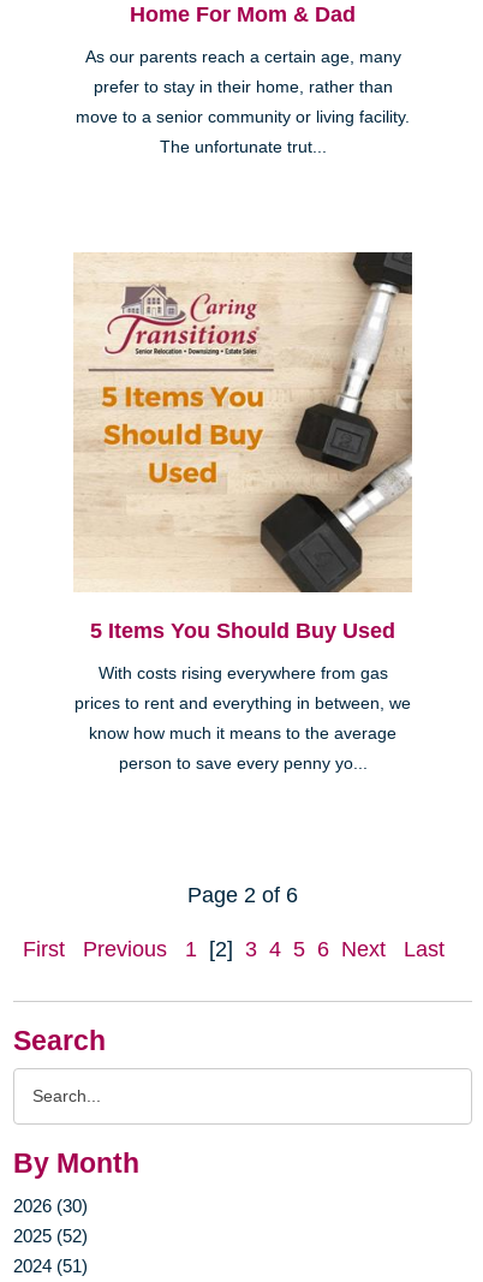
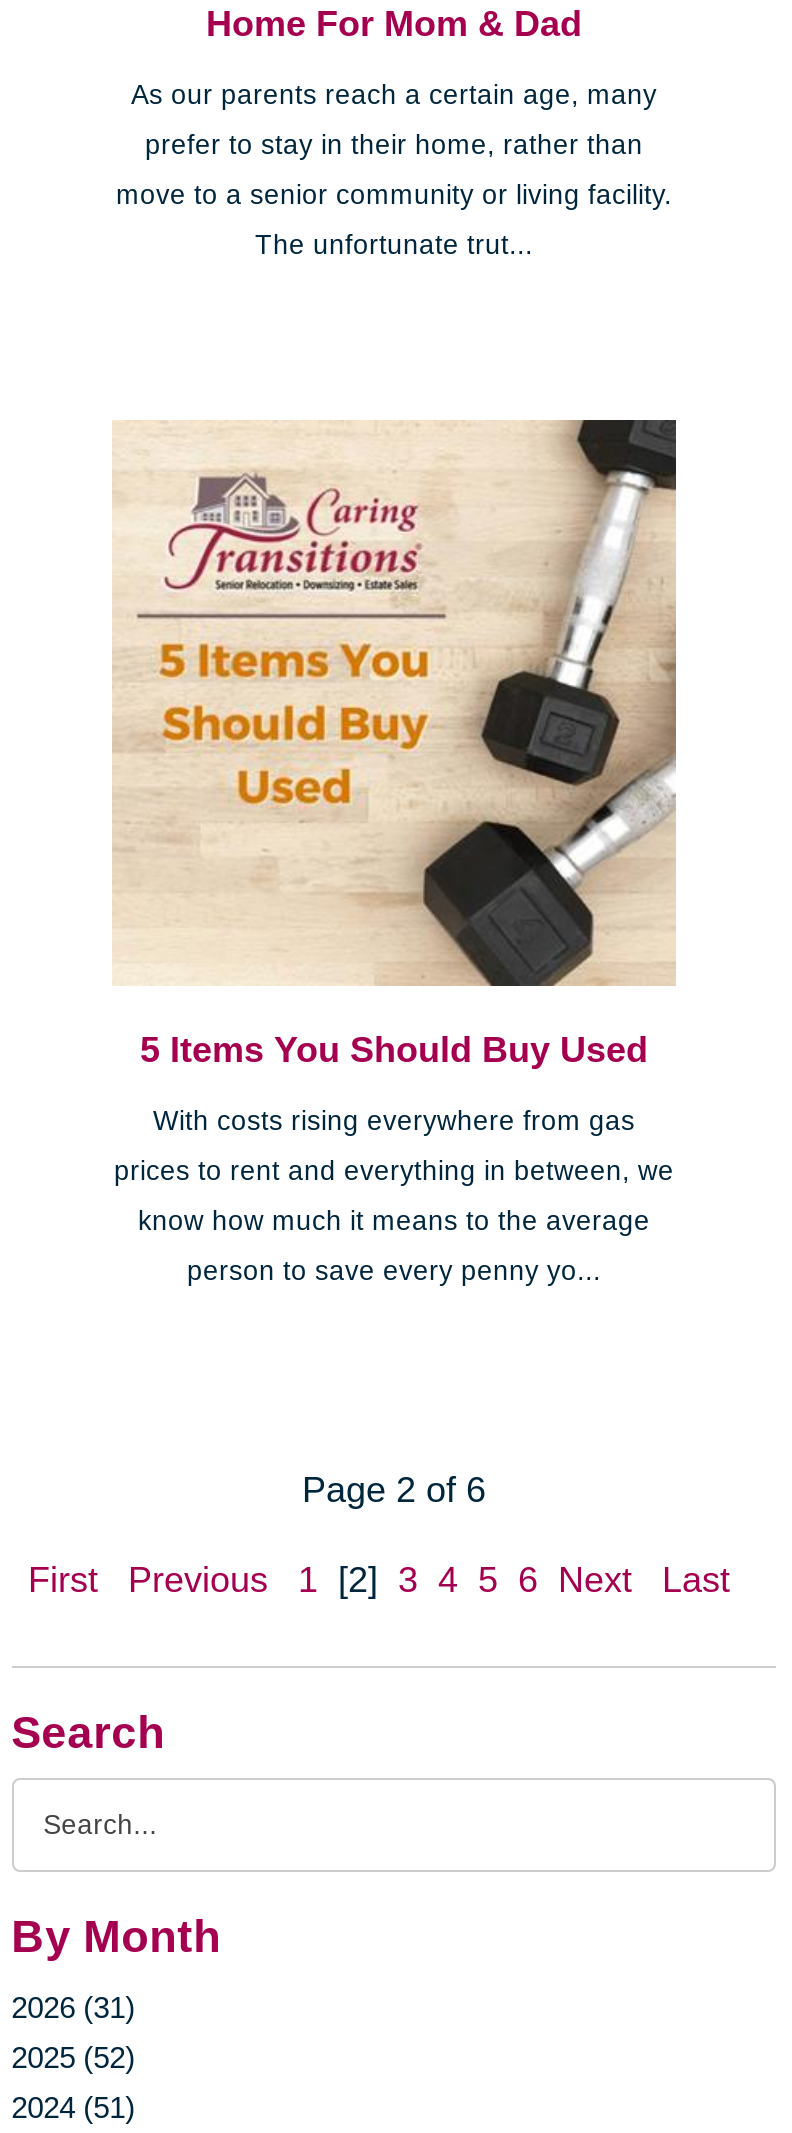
[13,1195,87,1216] 2026 (30) -> [11,1990,135,2024] 2026 (31)

